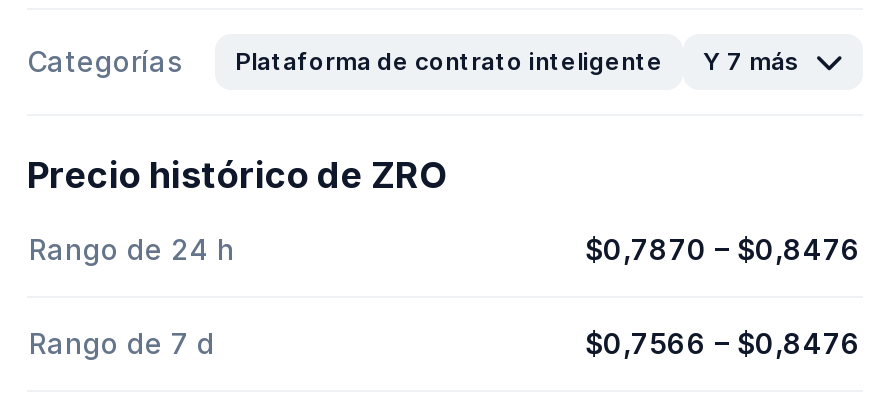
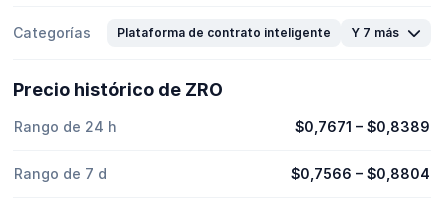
[585,232,861,266] $0,7870 – $0,8476 -> [295,118,430,135] $0,7671 – $0,8389
[585,326,861,360] $0,7566 – $0,8476 -> [291,165,430,182] $0,7566 – $0,8804

